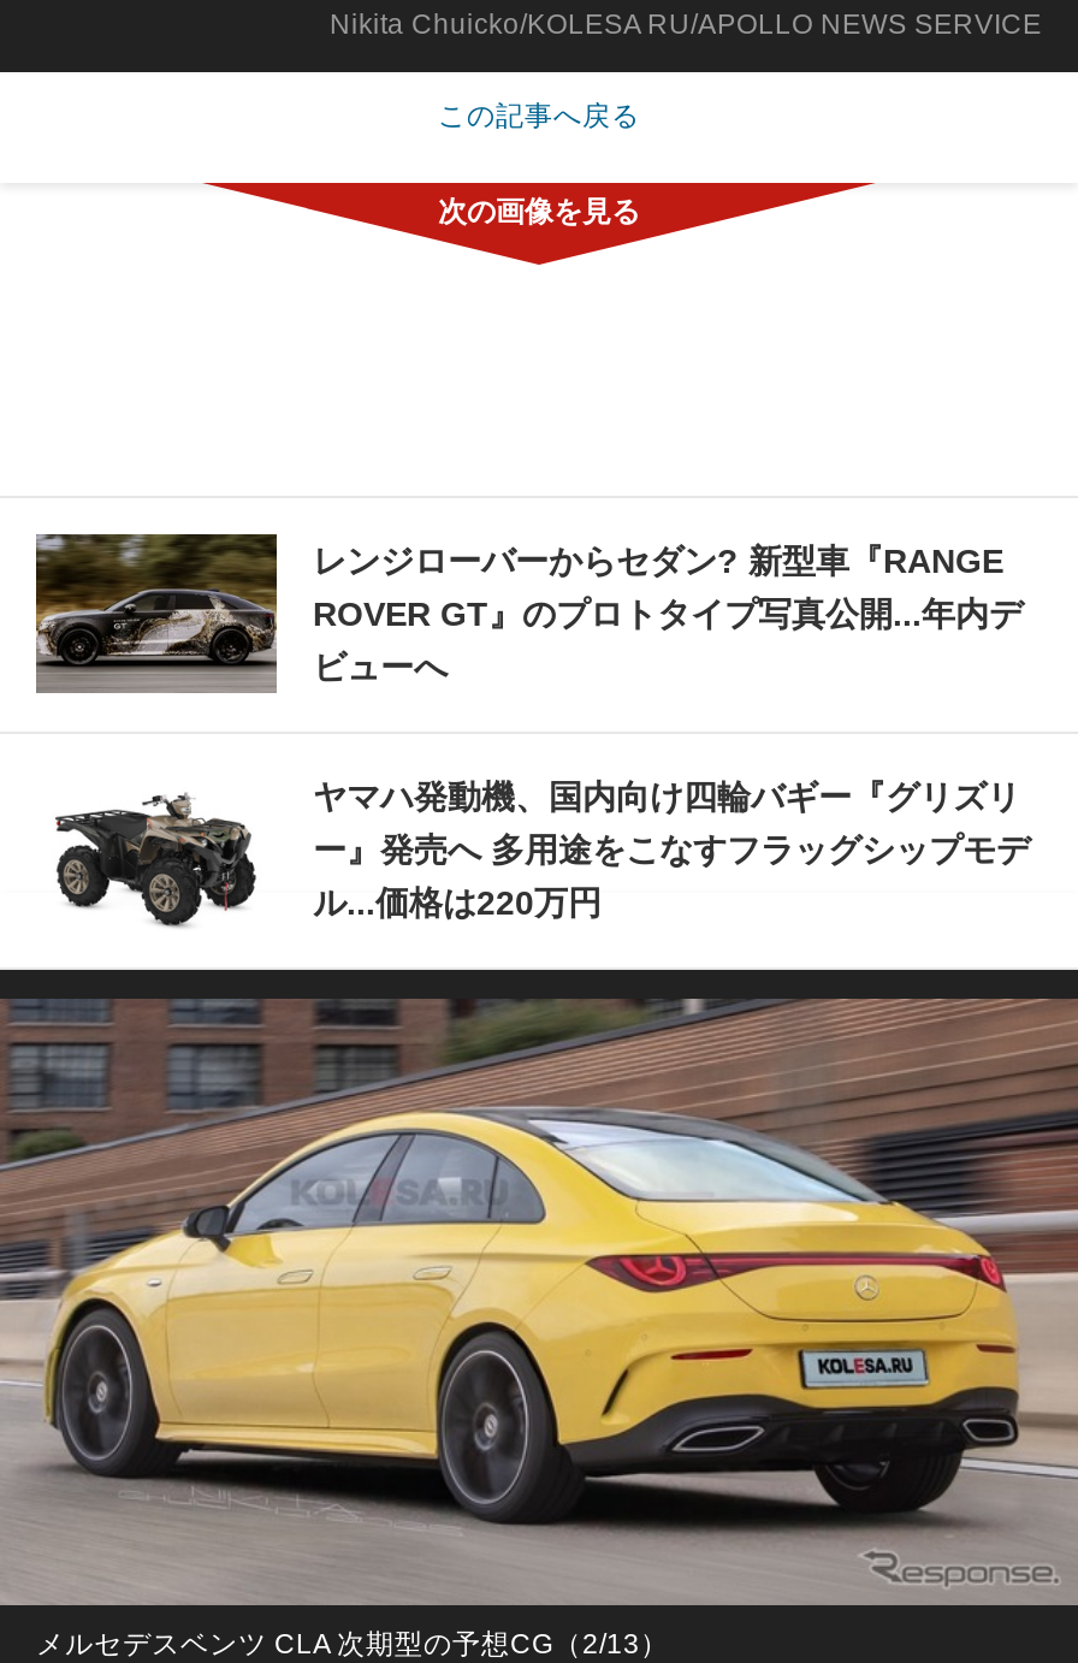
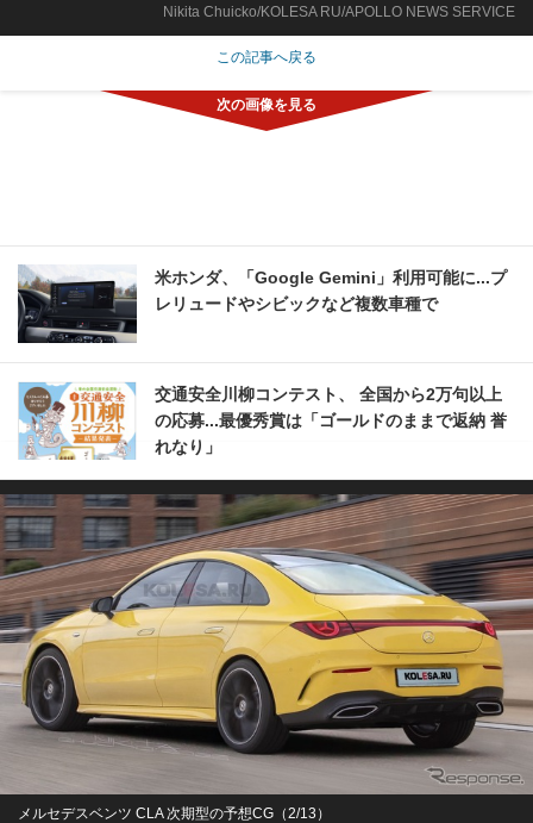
[34,532,1023,691] [image] | レンジローバーからセダン? 新型車『RANGE | ROVER GT』のプロトタイプ写真公開...年内デ | ビューへ -> [17,264,507,343] [image] | 米ホンダ、「Google Gemini」利用可能に...プ | レリュードやシビックなど複数車種で
[38,773,1030,929] [image] | ヤマハ発動機、国内向け四輪バギー『グリズリ | ー』発売へ 多用途をこなすフラッグシップモデ | ル...価格は220万円 -> [18,381,507,461] [image] | 交通安全川柳コンテスト、 全国から2万句以上 | の応募...最優秀賞は「ゴールドのままで返納 誉 | れなり」

